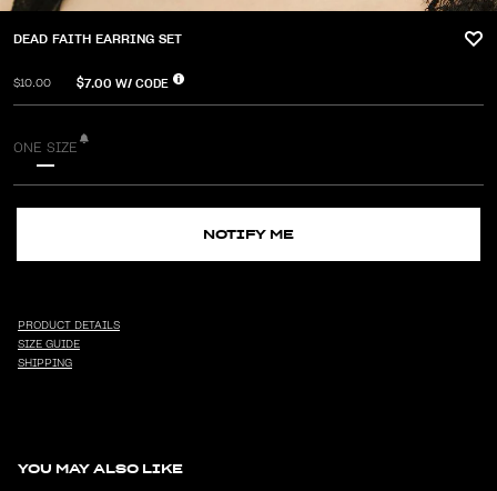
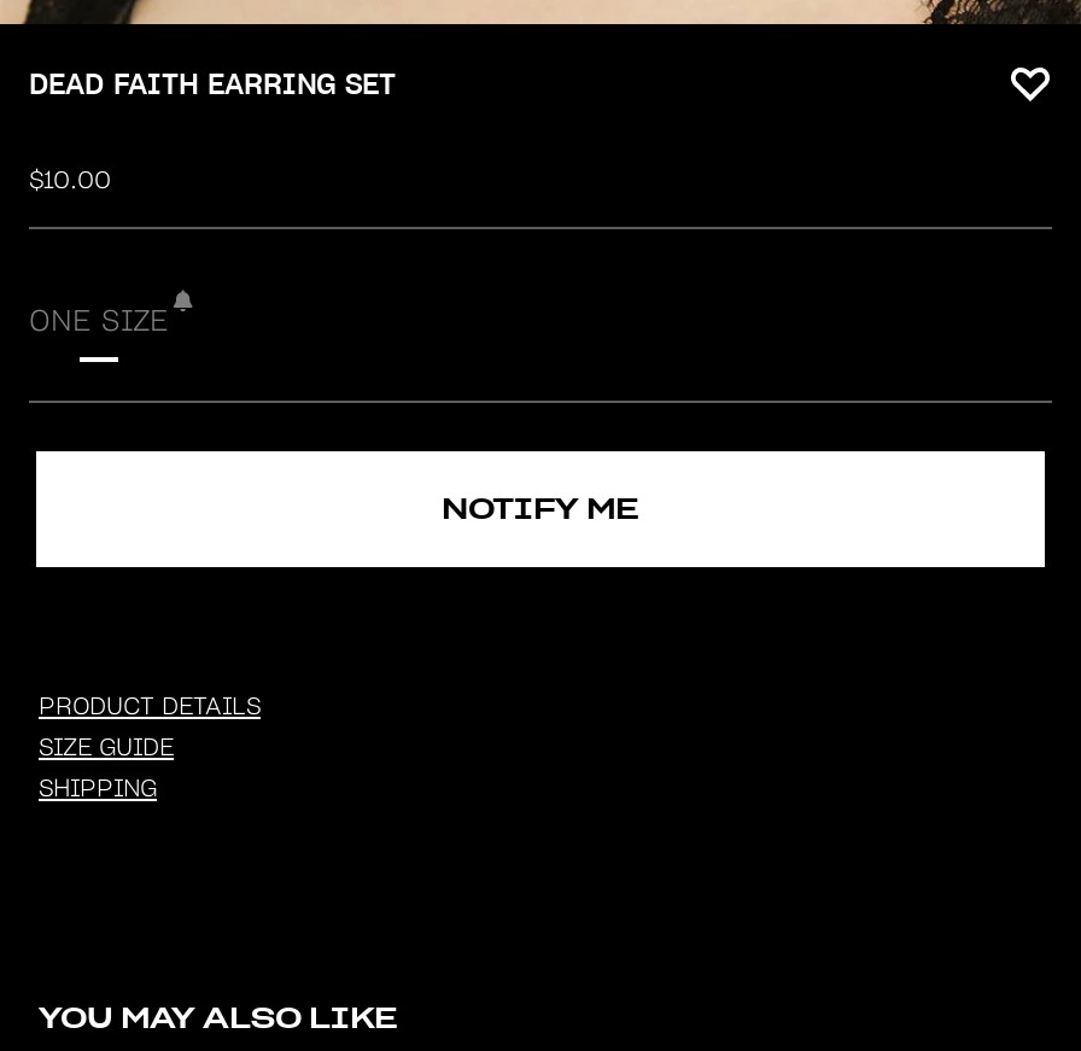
[77,76,169,92] $7.00 W/ CODE -> none

